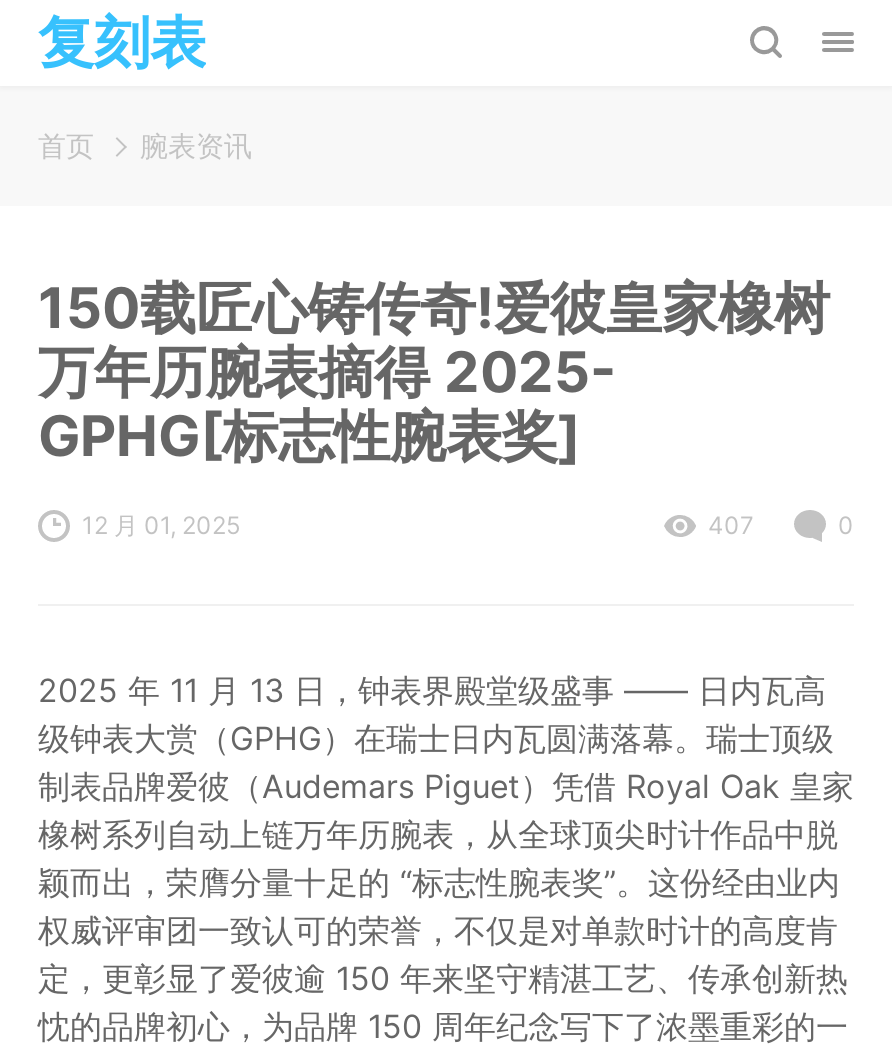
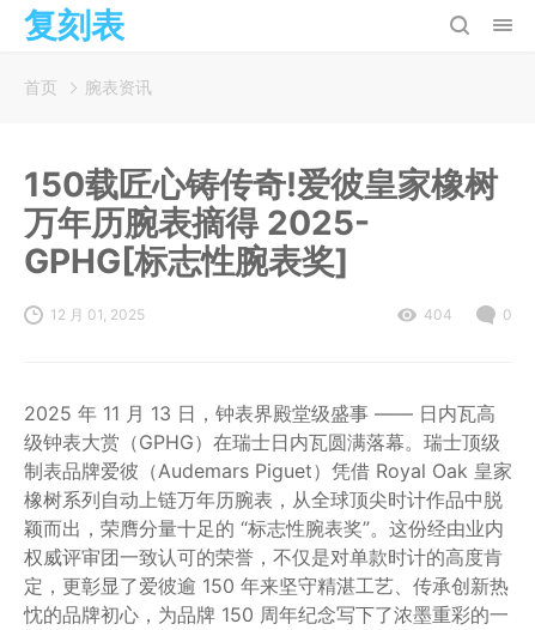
[708,510,754,540] 407 -> [424,305,452,323] 404

